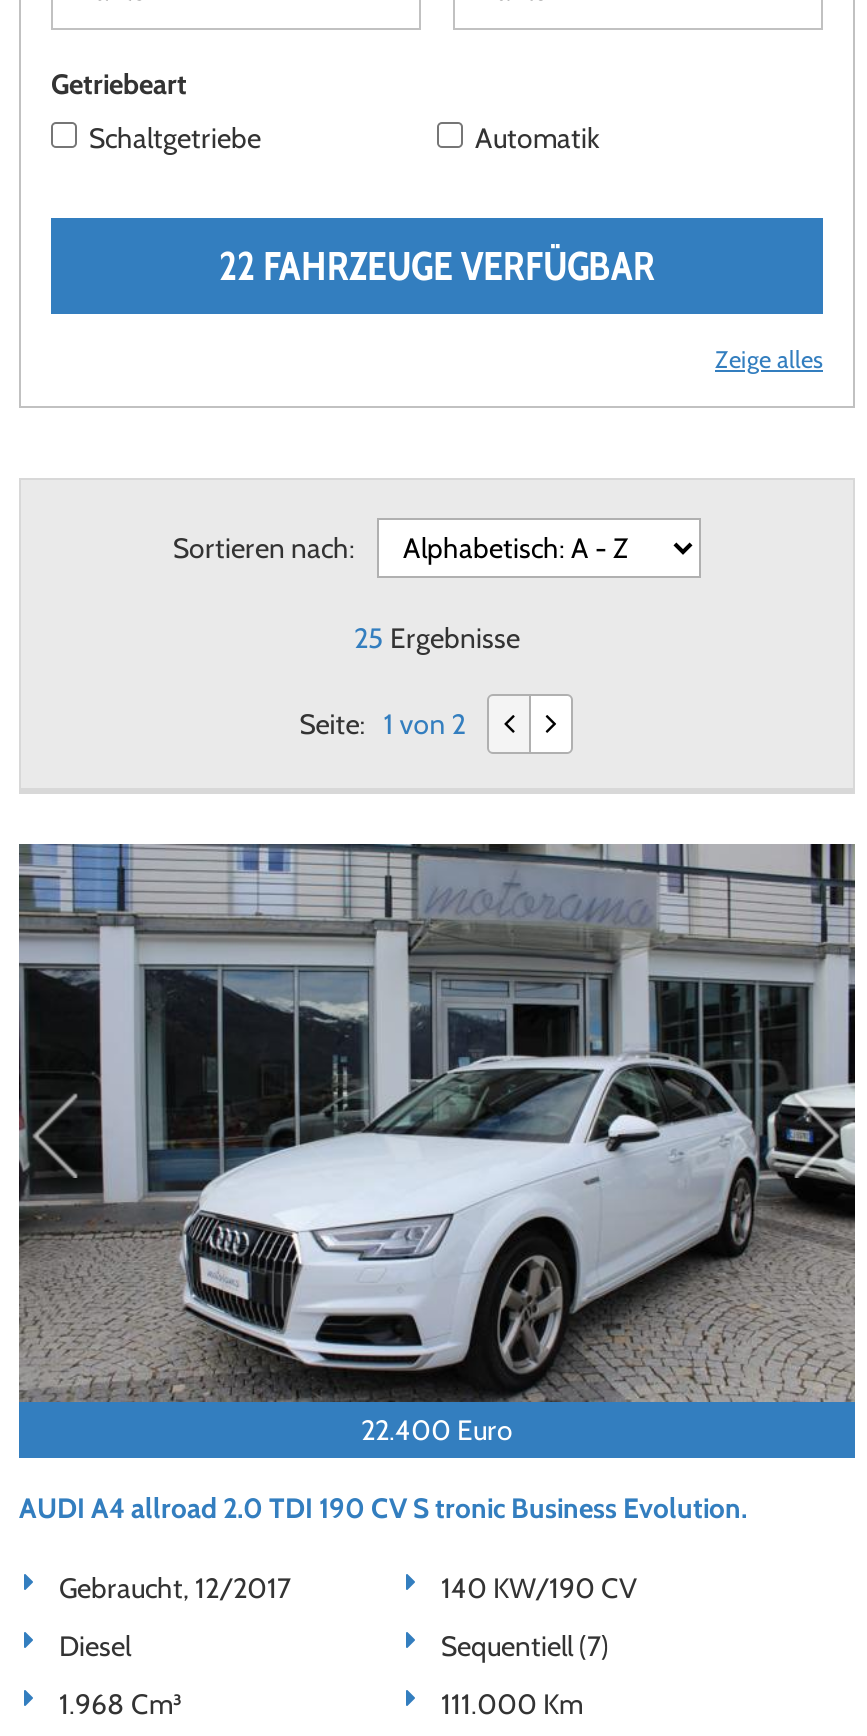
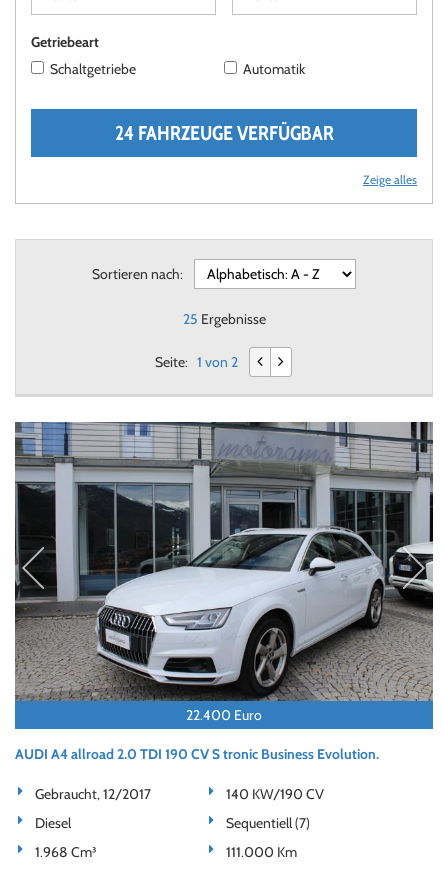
[219,242,655,290] 22 FAHRZEUGE VERFÜGBAR -> [114,121,333,145] 24 FAHRZEUGE VERFÜGBAR

